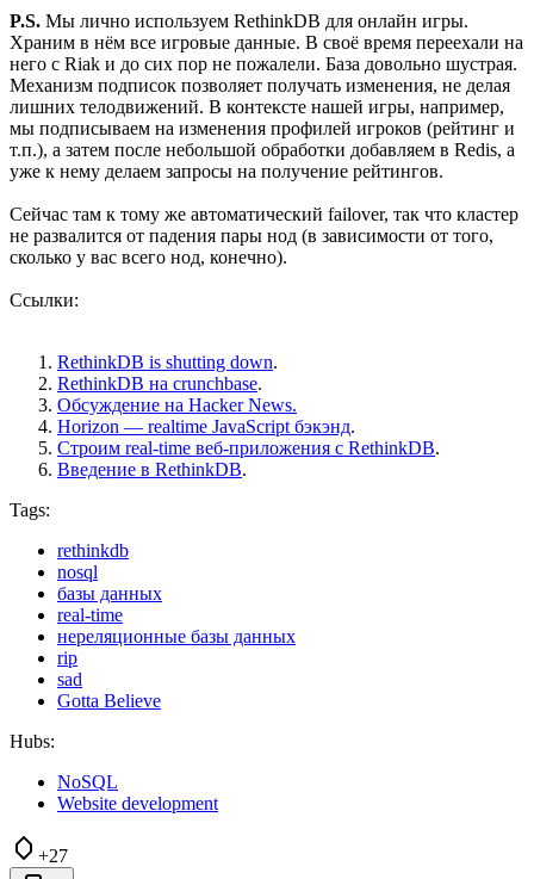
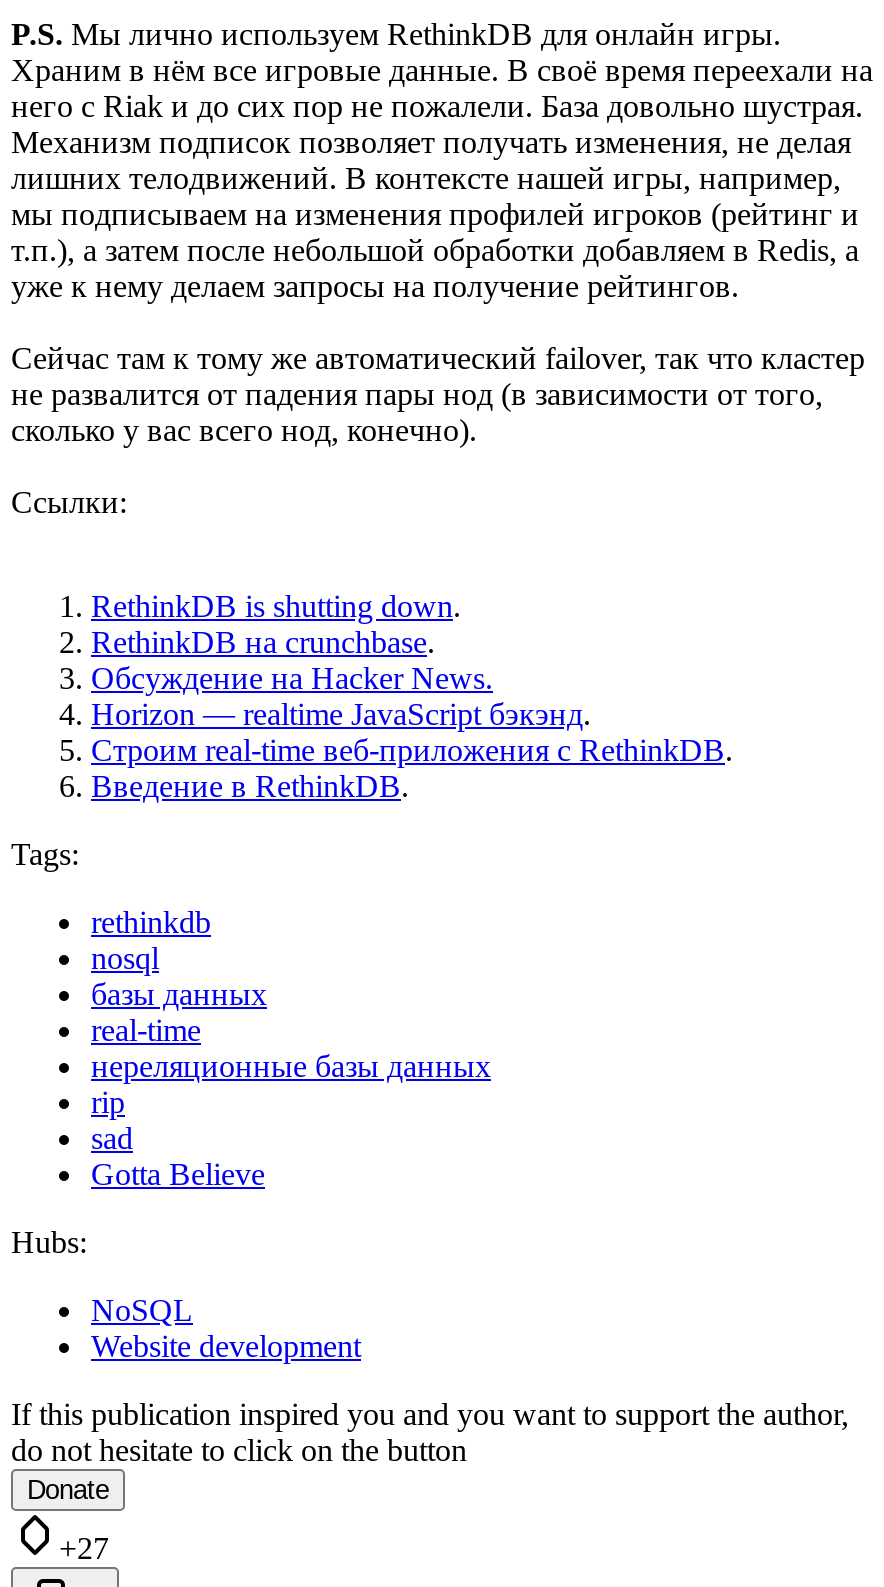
none -> [11,1398,849,1506] If this publication inspired you and you want to support the author, | do not hesitate to click on the button | Donate

